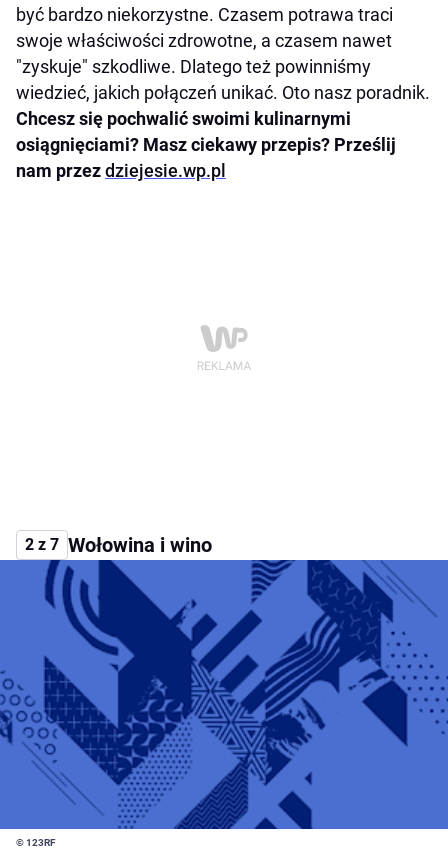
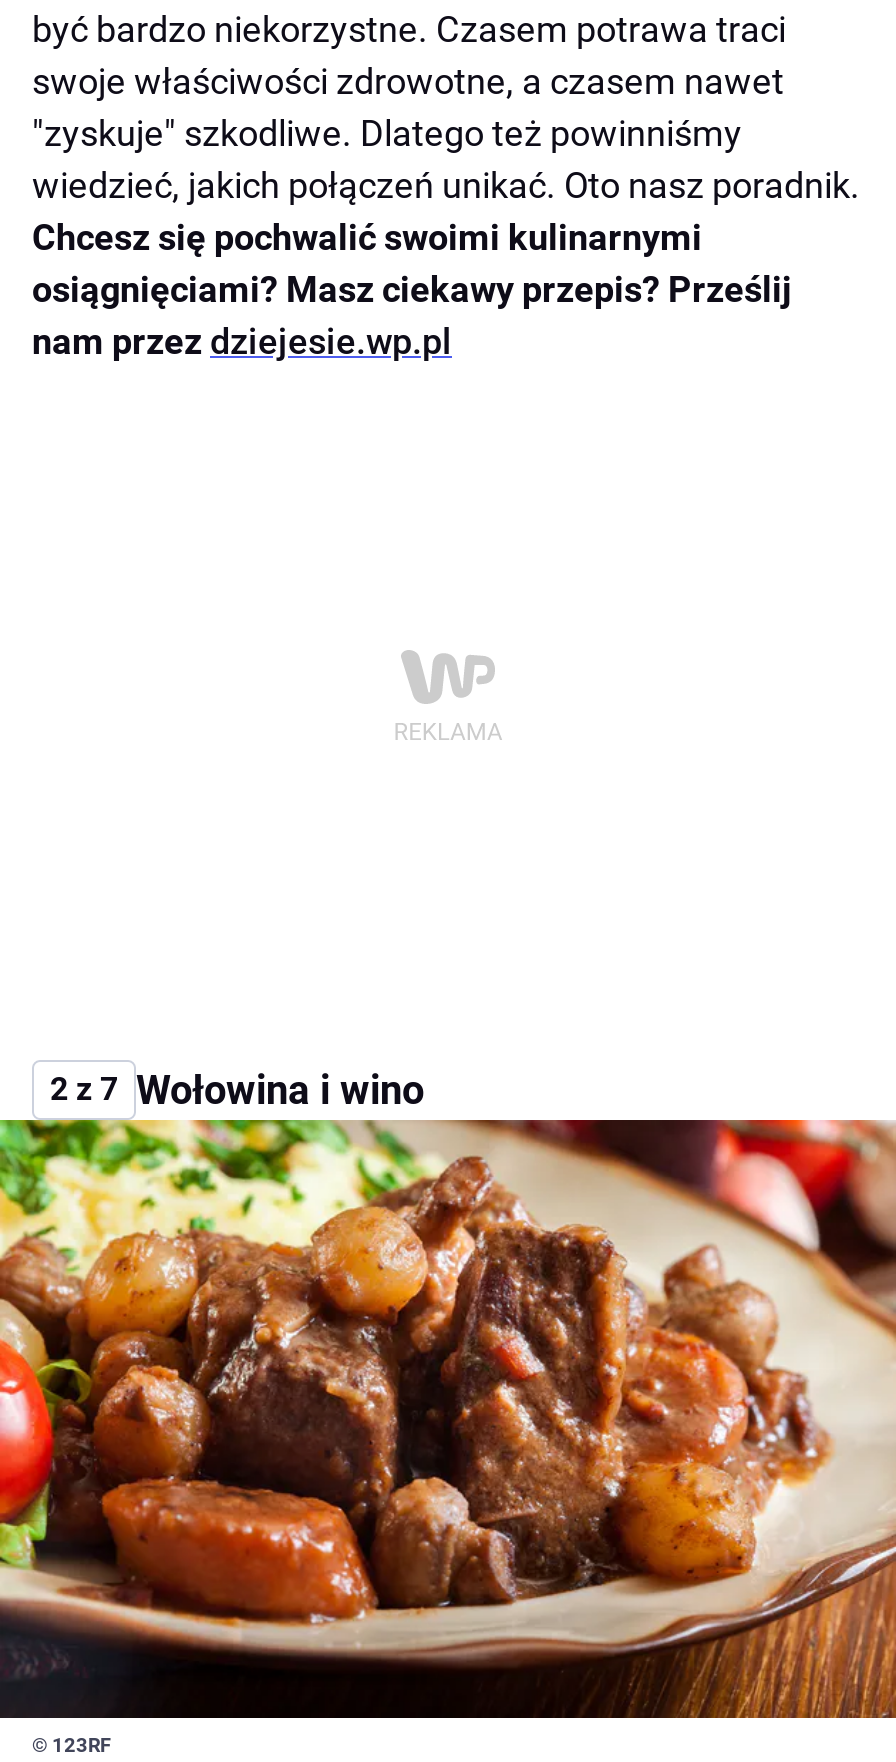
[3,559,445,830] [image] -> [6,1118,890,1720] [image]

